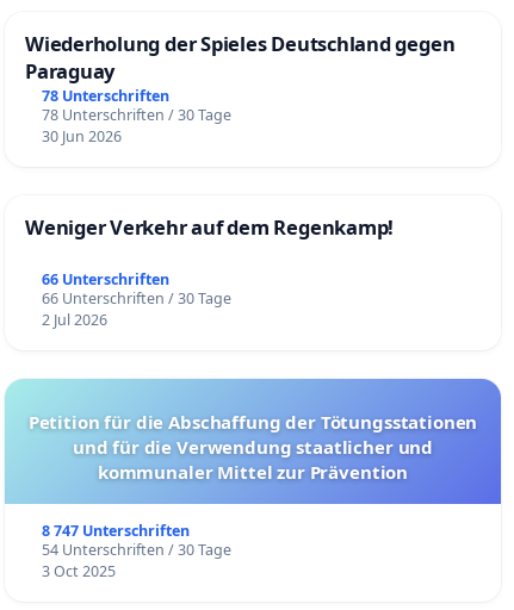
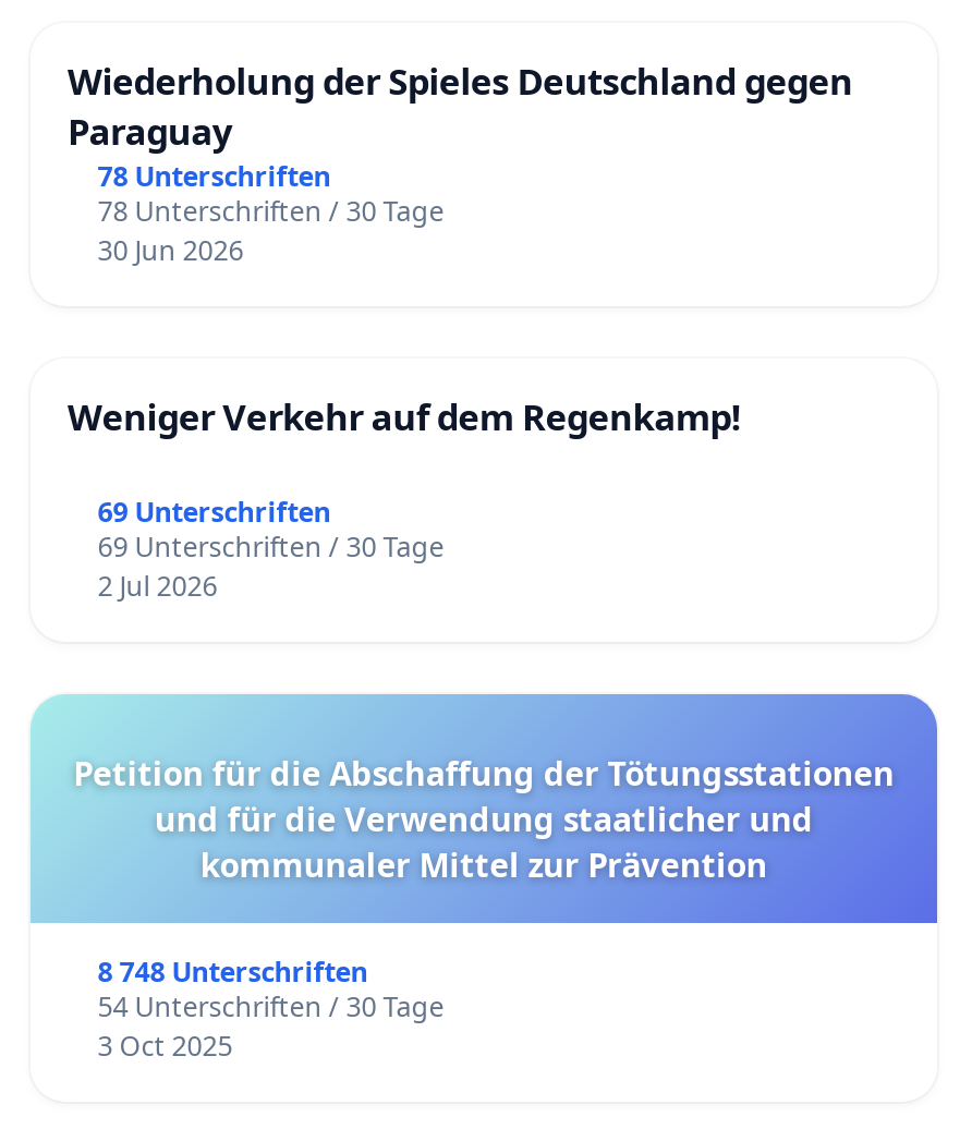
[42,269,169,289] 66 Unterschriften -> [98,493,331,530] 69 Unterschriften
[42,288,231,308] 66 Unterschriften / 30 Tage -> [98,528,444,565] 69 Unterschriften / 30 Tage
[42,520,189,540] 8 747 Unterschriften -> [98,953,368,990] 8 748 Unterschriften

